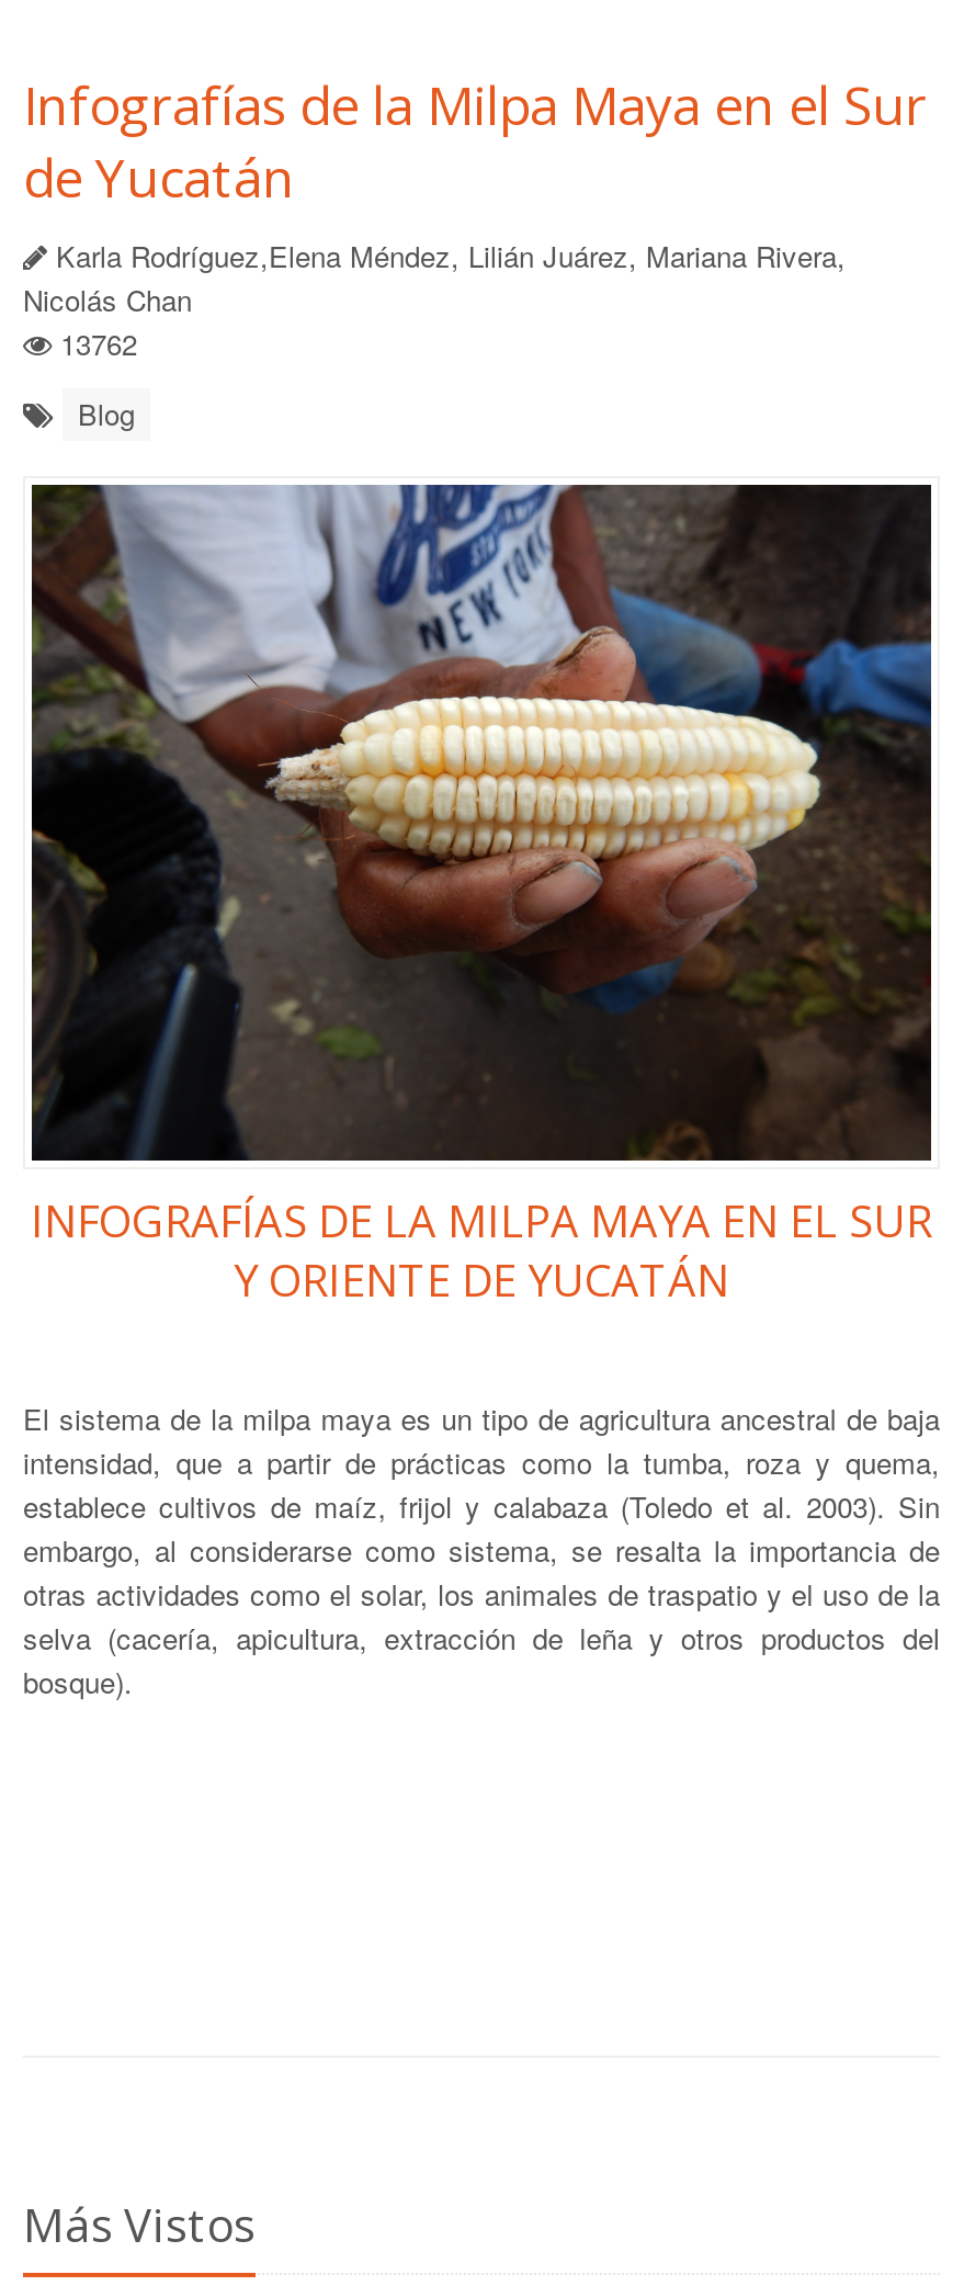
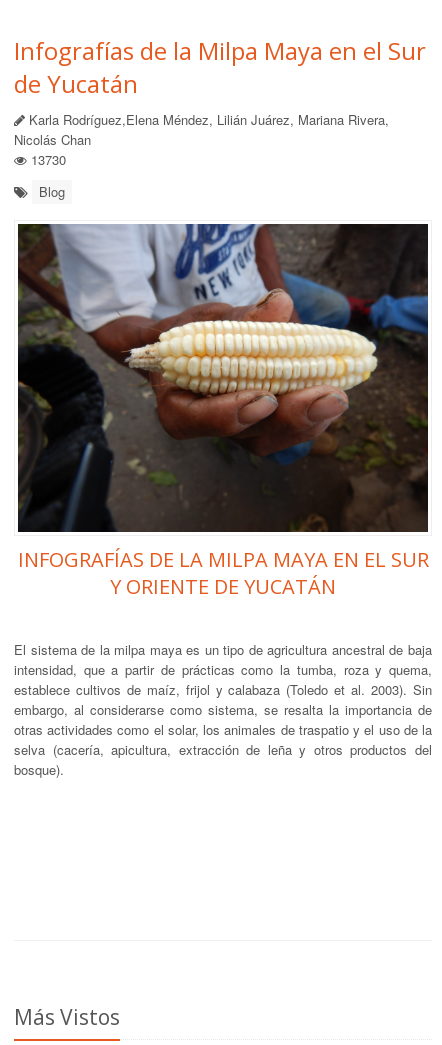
[60,322,137,364] 13762 -> [31,150,66,169] 13730

